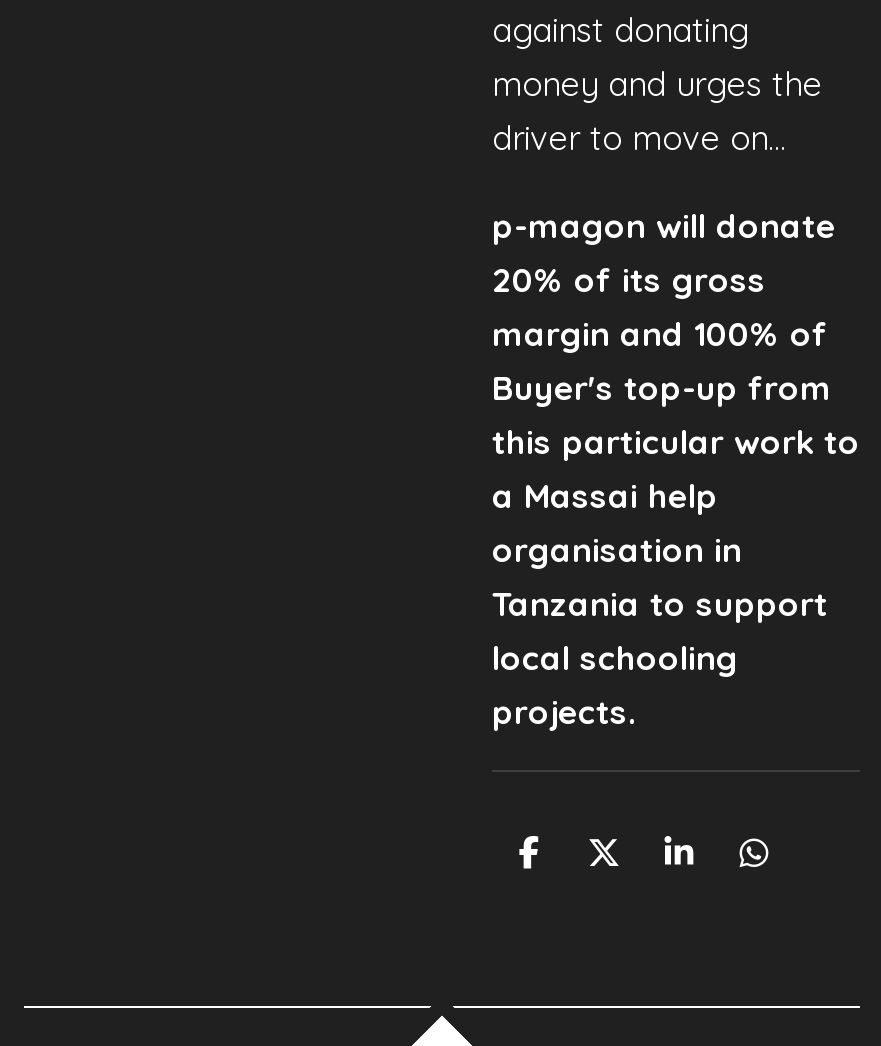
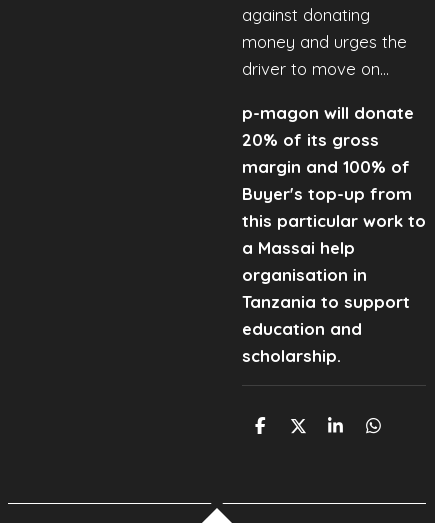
[492,635,738,731] local schooling | projects. -> [242,318,362,366] education and | scholarship.

